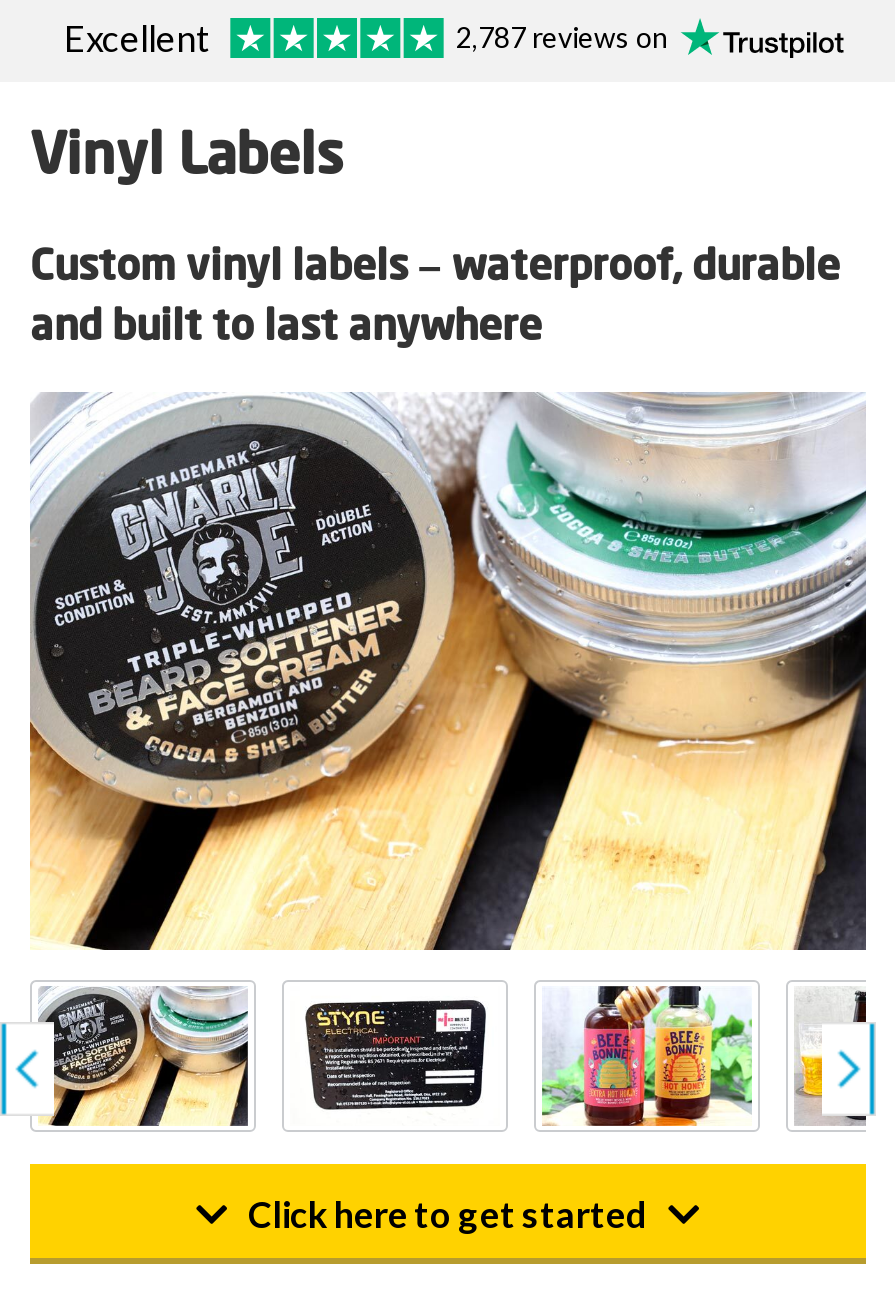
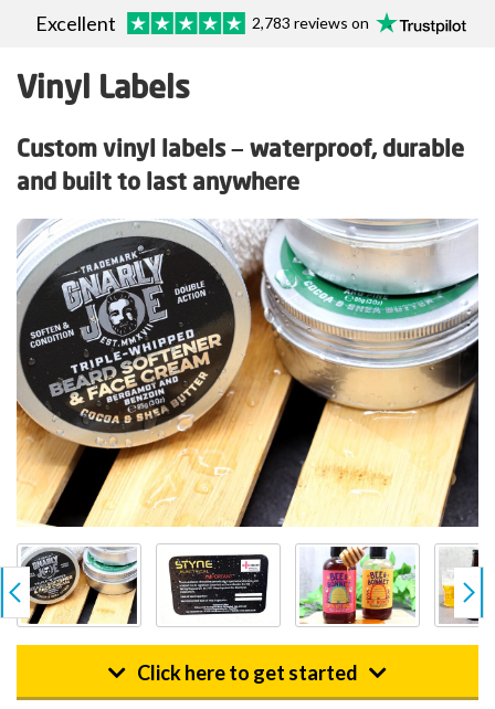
[456,20,668,54] 2,787 reviews on -> [252,13,369,32] 2,783 reviews on

